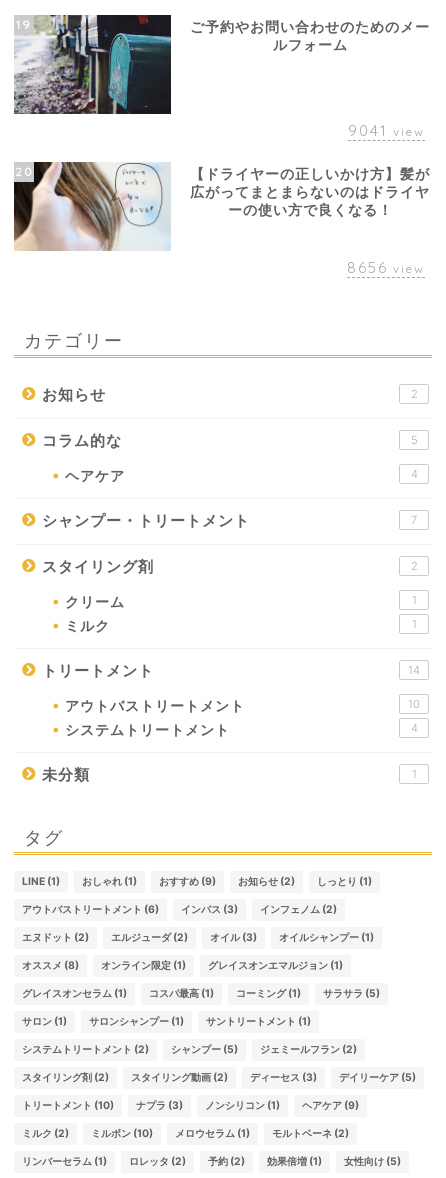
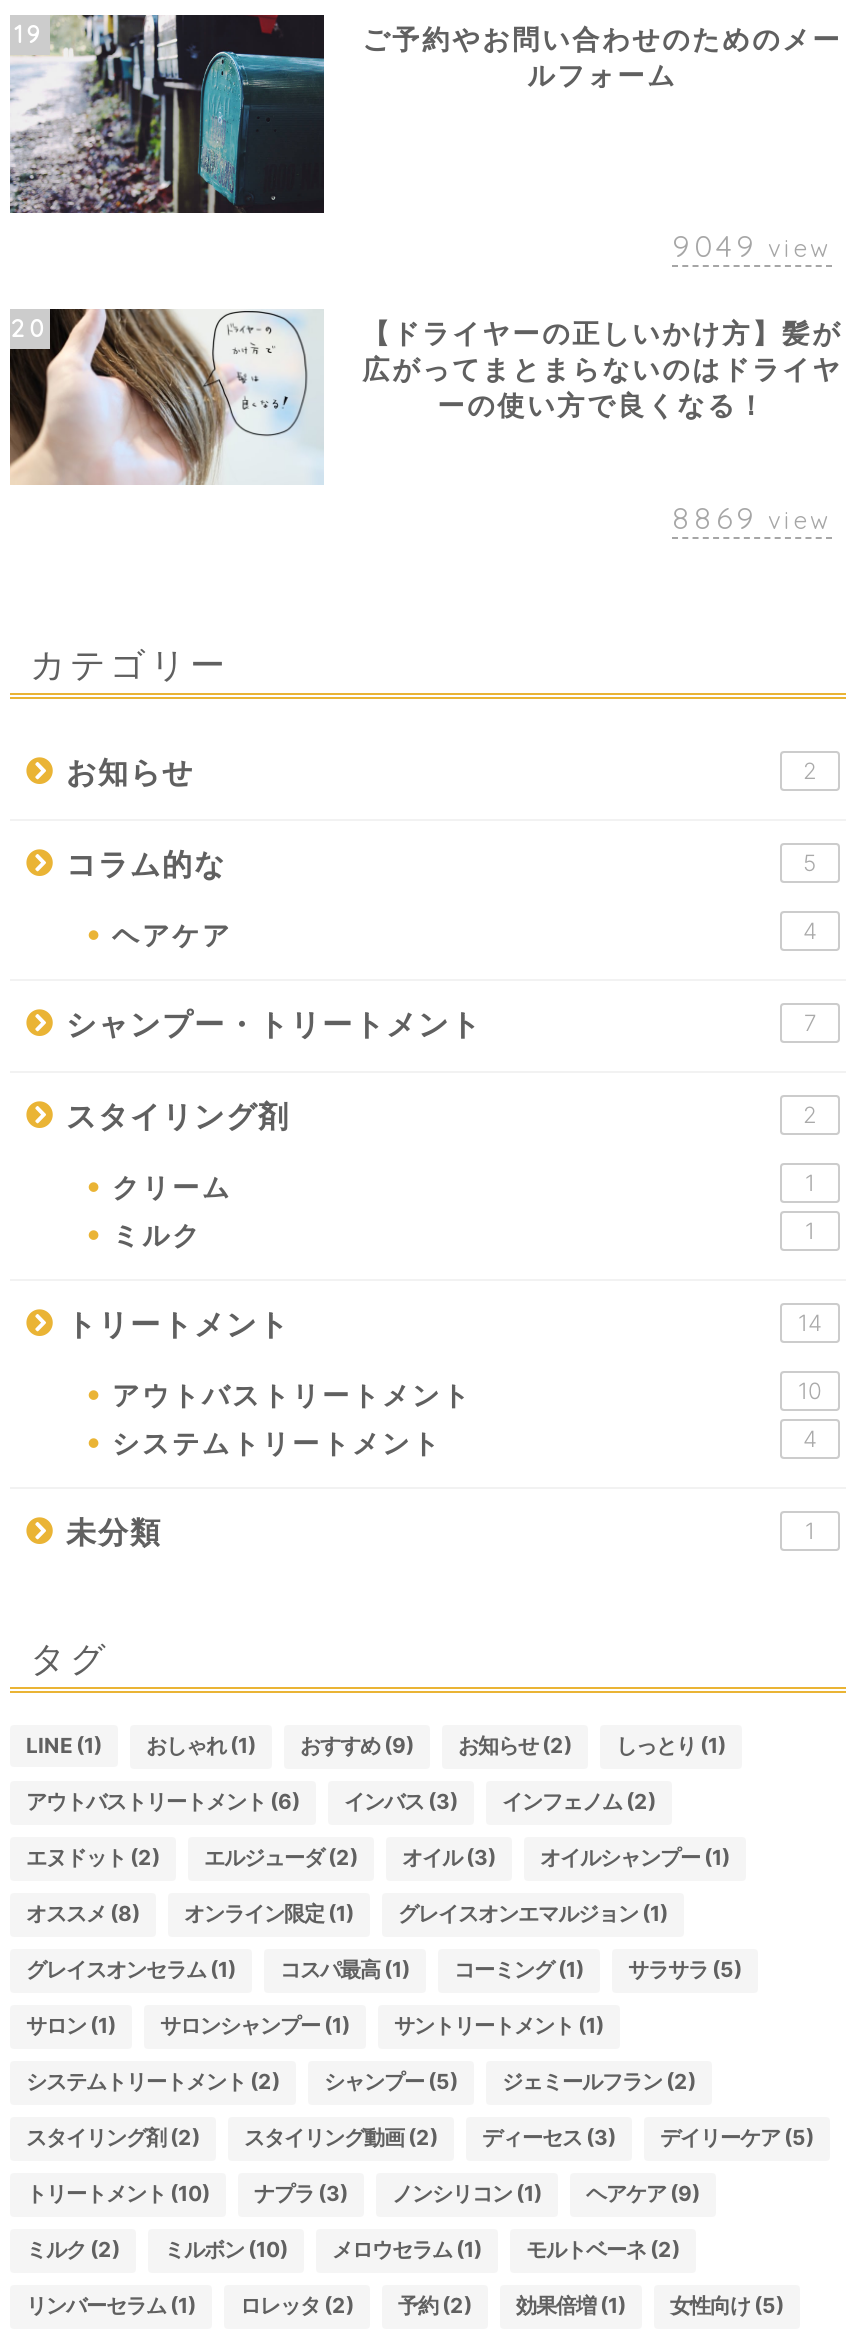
[348,121,425,140] 9041 view -> [672,226,832,264] 9049 view
[347,257,425,276] 8656 view -> [672,499,832,537] 8869 view

